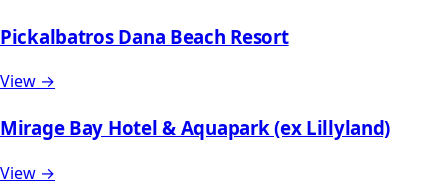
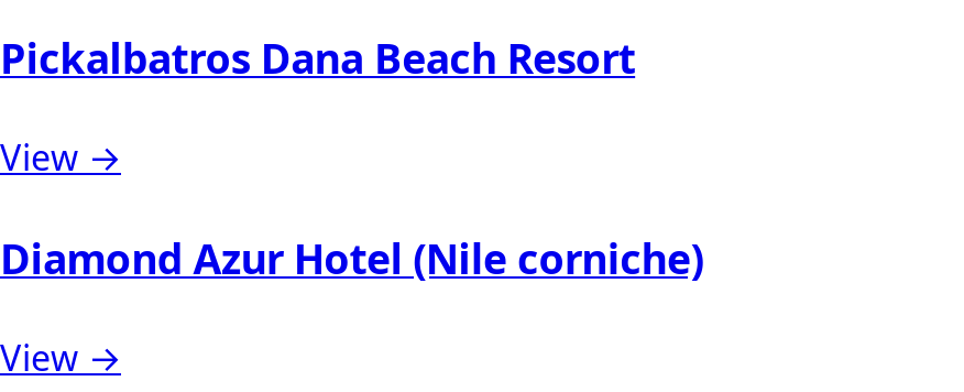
[0,115,390,140] Mirage Bay Hotel & Aquapark (ex Lillyland) -> [0,231,703,286] Diamond Azur Hotel (Nile corniche)

